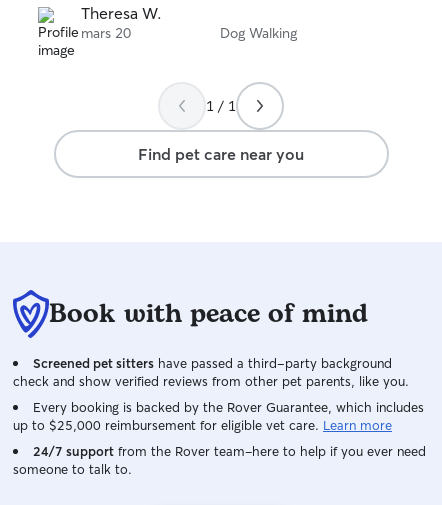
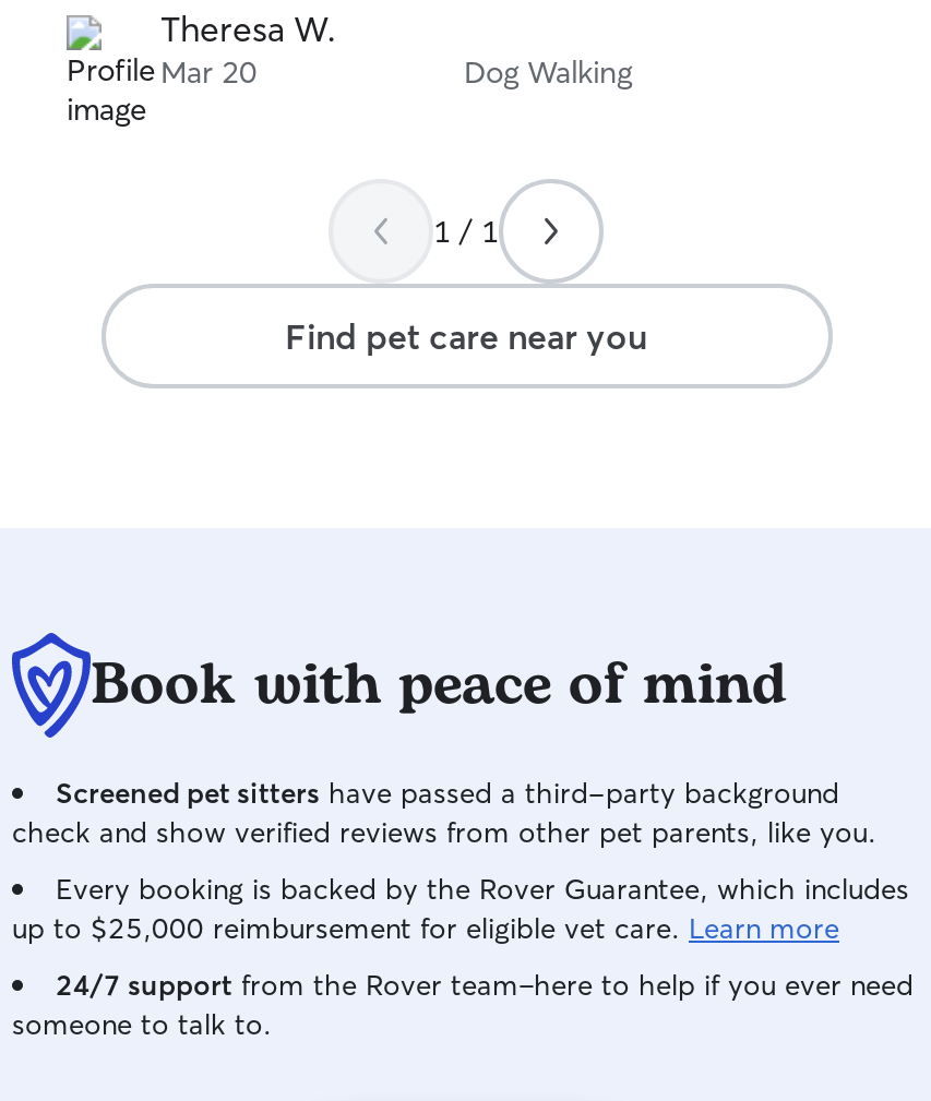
[81,24,131,42] mars 20 -> [160,52,256,92] Mar 20

